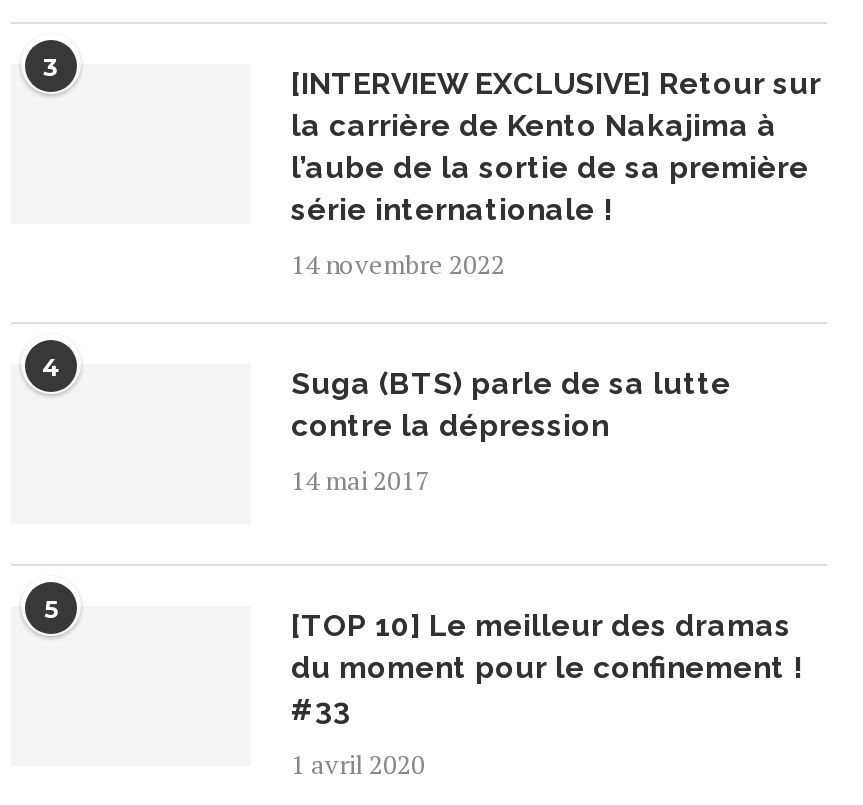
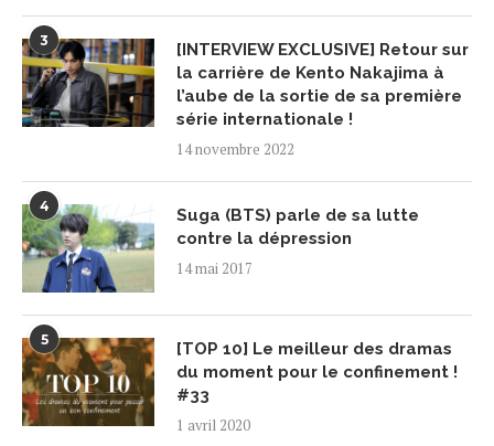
none -> [21,38,155,128] [image]
none -> [21,203,155,294] [image]
none -> [21,337,155,427] [image]

